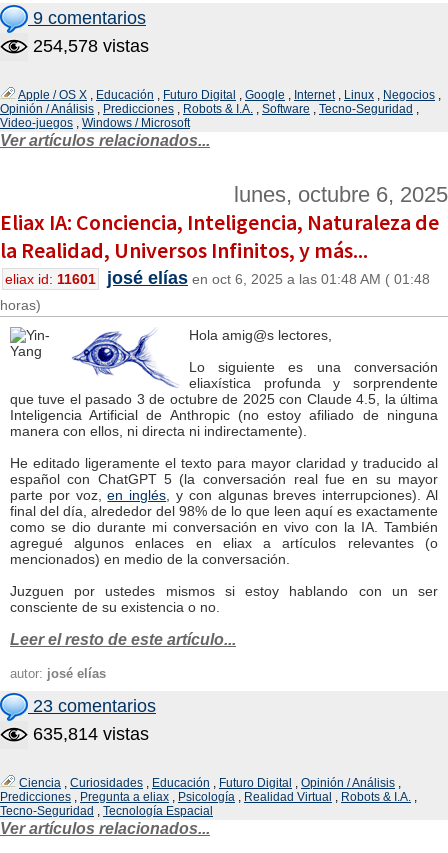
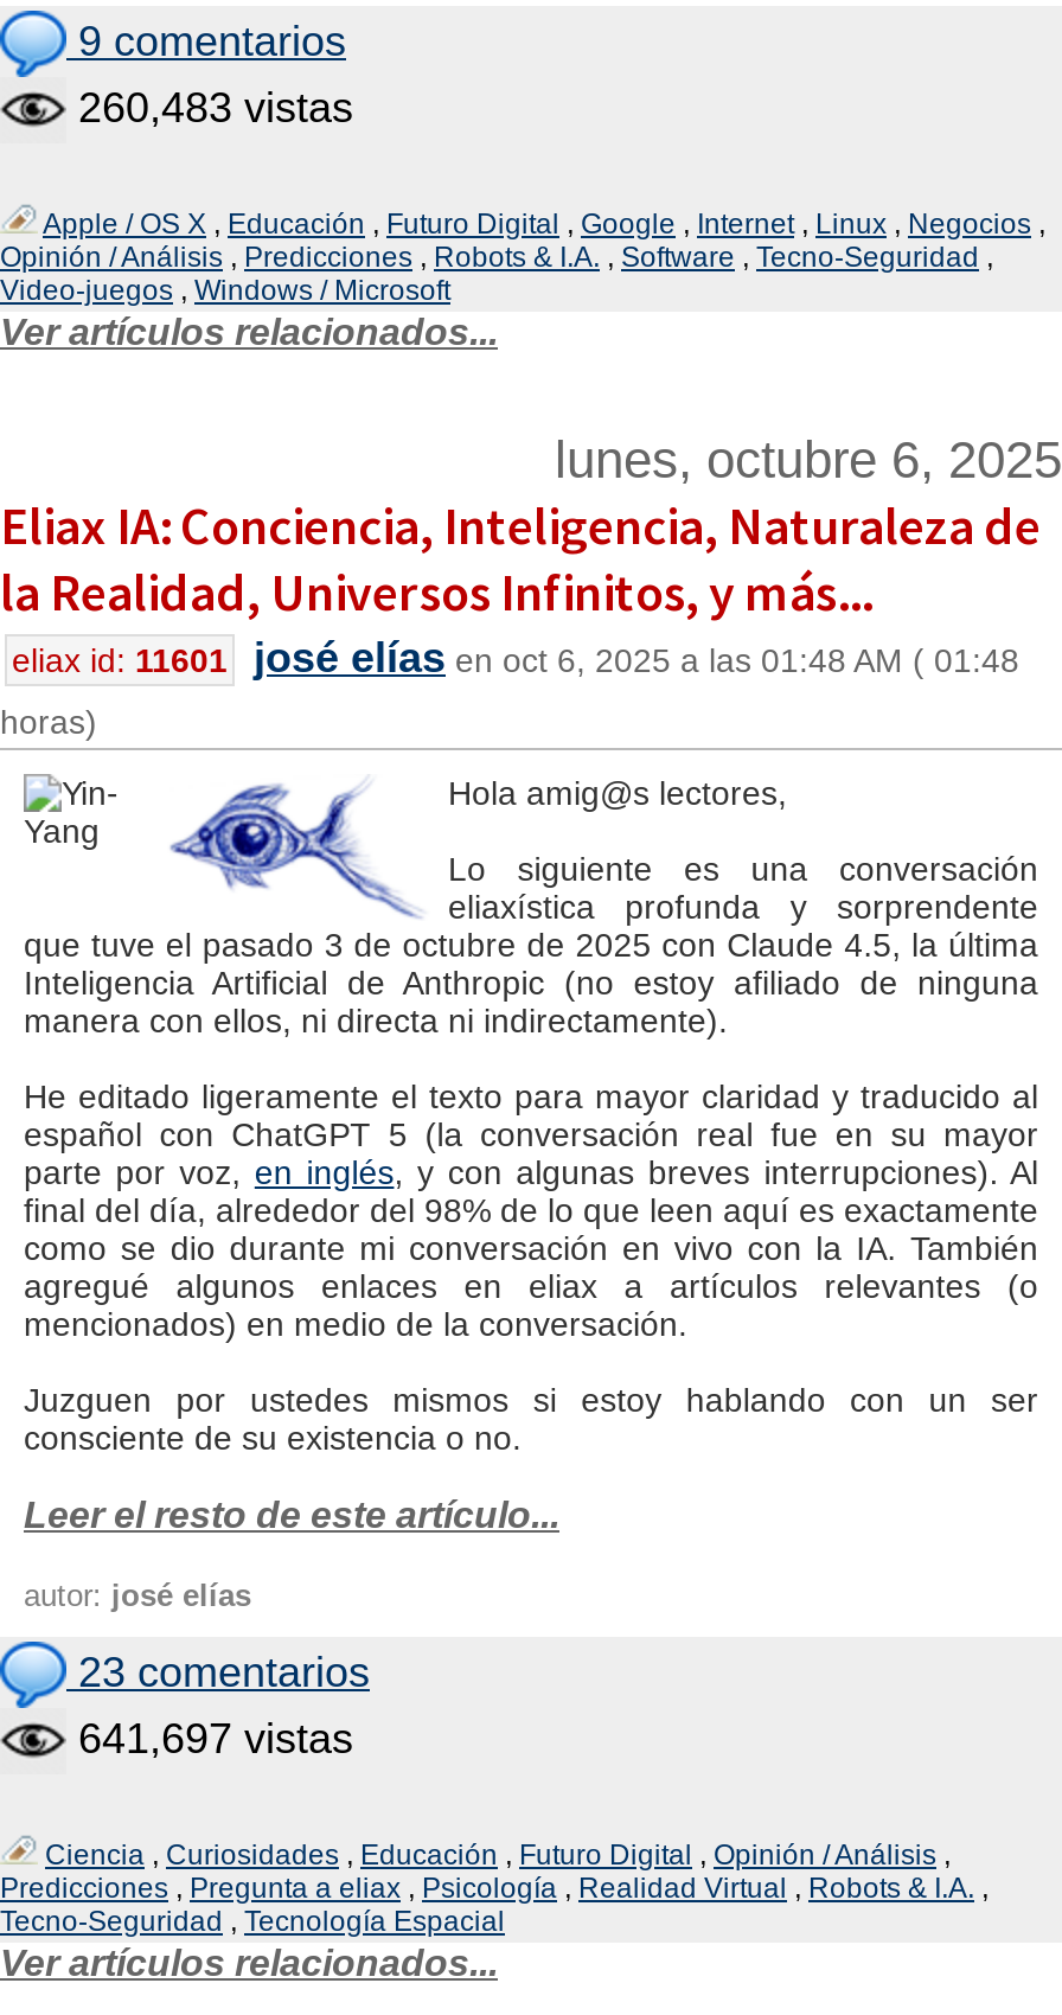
[28,36,149,56] 254,578 vistas -> [66,84,353,131] 260,483 vistas
[28,724,149,744] 635,814 vistas -> [66,1715,353,1762] 641,697 vistas

